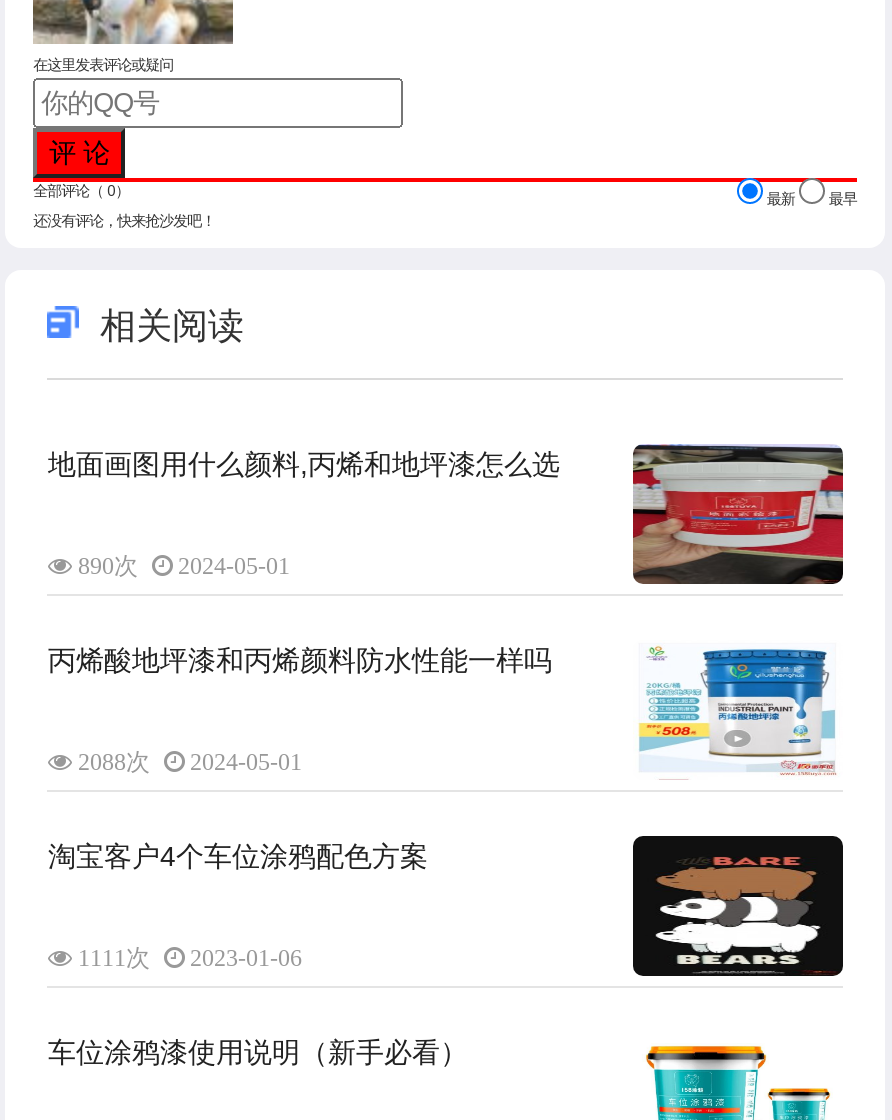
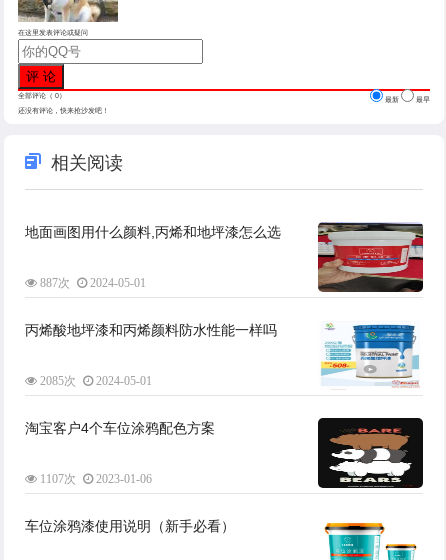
[78,554,290,578] 890次 2024-05-01 -> [40,277,146,289] 887次 2024-05-01
[78,750,302,774] 2088次 2024-05-01 -> [40,375,152,387] 2085次 2024-05-01
[78,946,302,970] 1111次 2023-01-06 -> [40,473,152,485] 1107次 2023-01-06

